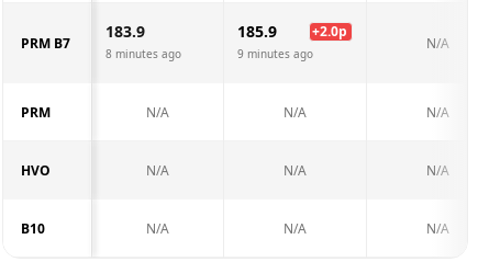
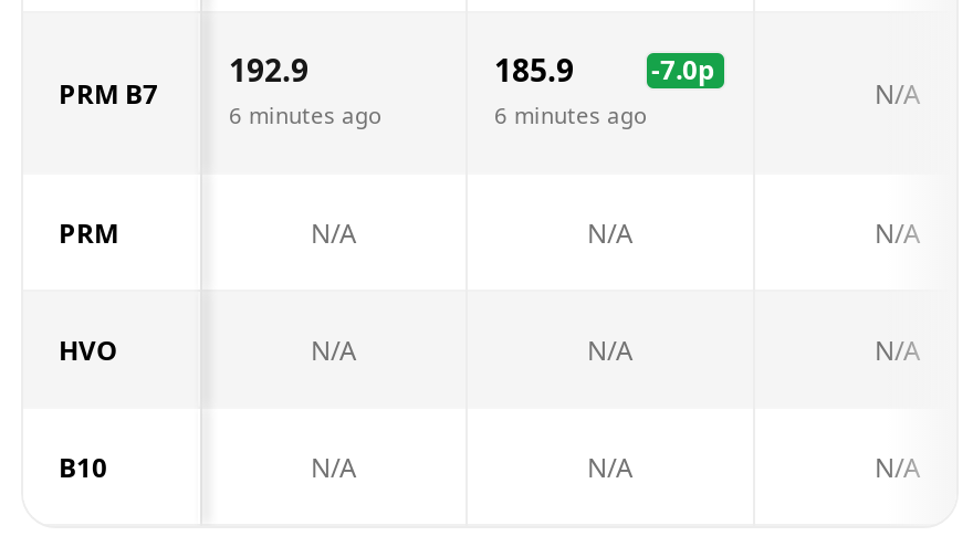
[105,21,145,42] 183.9 -> [229,48,308,90] 192.9
[237,22,347,61] +2.0p | 9 minutes ago -> [494,51,715,130] -7.0p | 6 minutes ago
[105,46,181,61] 8 minutes ago -> [229,99,381,130] 6 minutes ago

